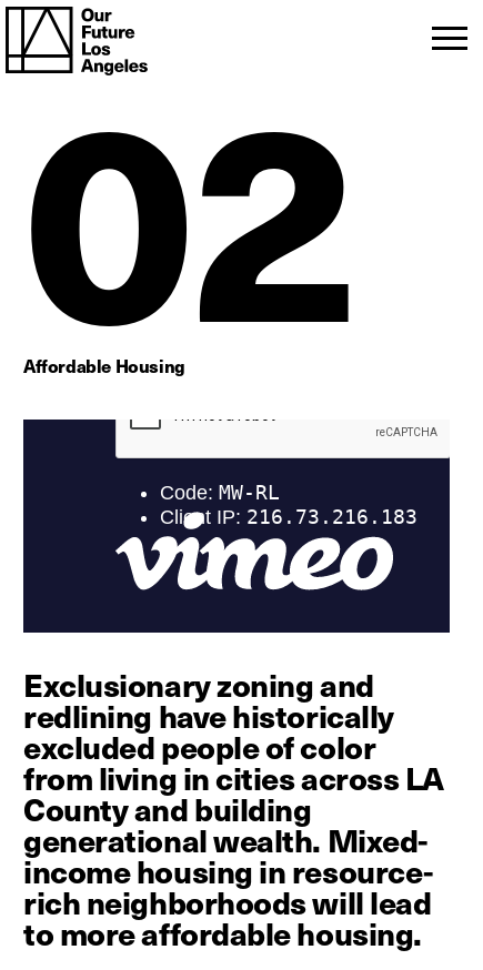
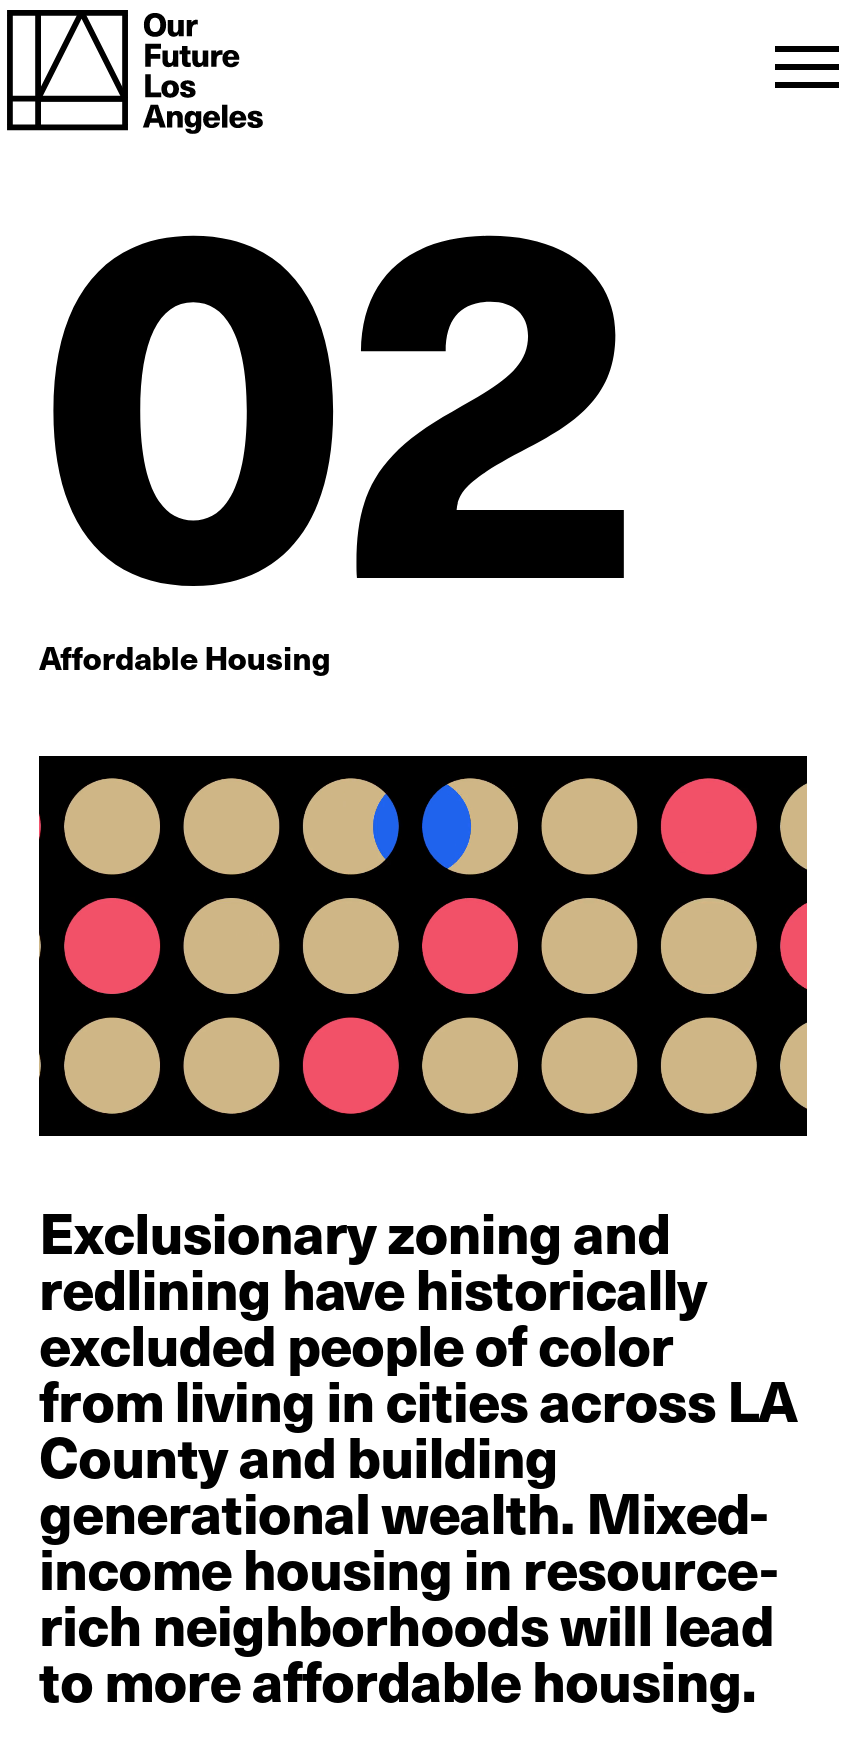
[22,418,451,633] [image] -> [37,754,809,1136] [image]

